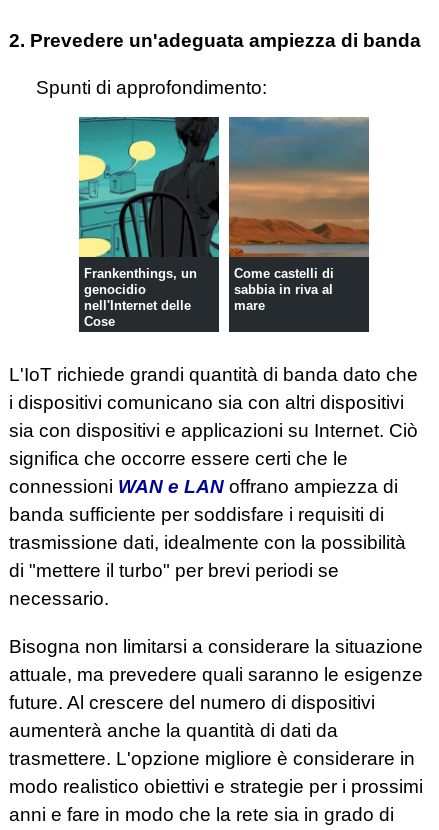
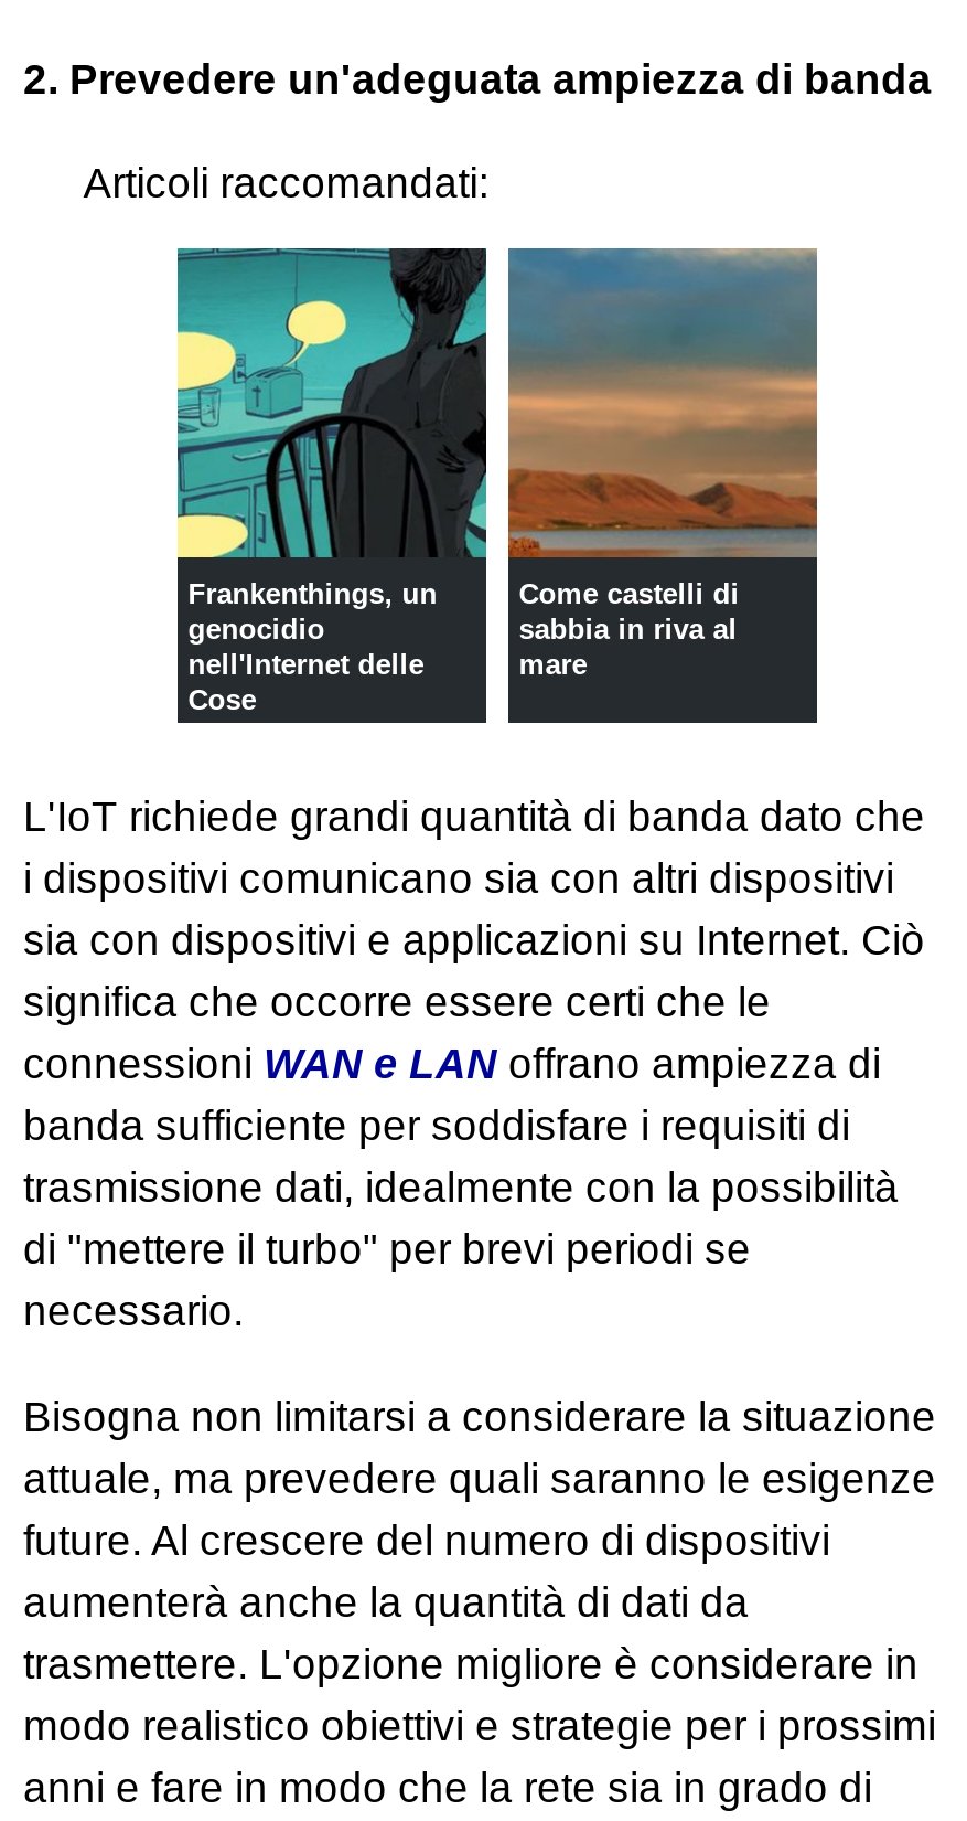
[36,77,267,98] Spunti di approfondimento: -> [83,160,489,207] Articoli raccomandati:

